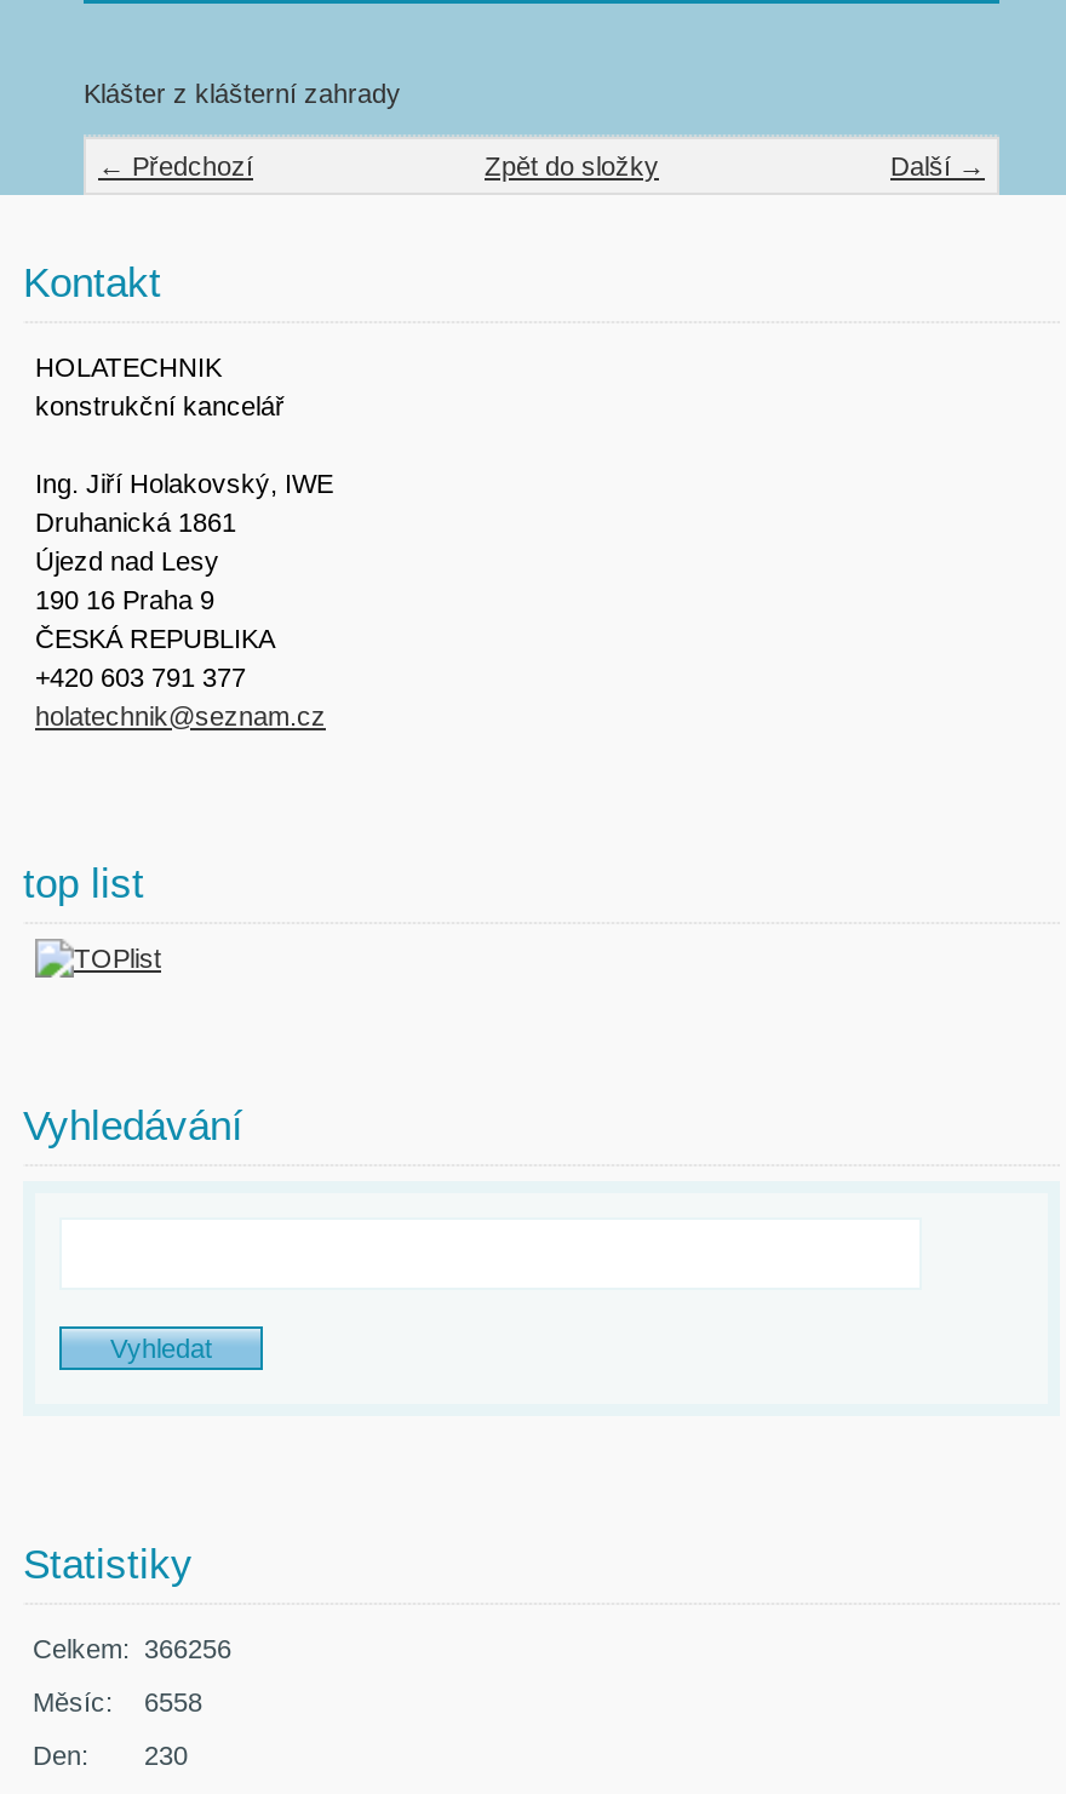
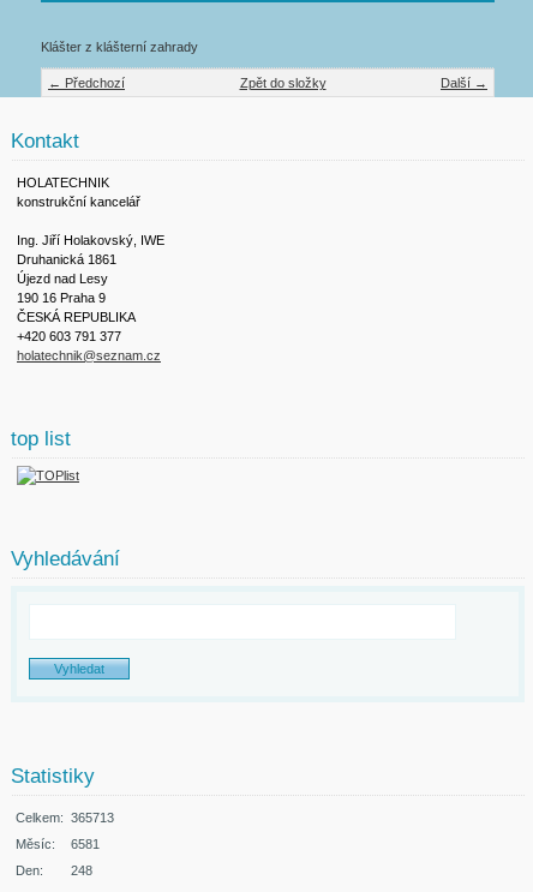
[33,1634,231,1663] Celkem: 366256 -> [16,810,114,825] Celkem: 365713
[33,1687,202,1716] Měsíc: 6558 -> [16,837,100,851] Měsíc: 6581
[33,1740,188,1769] Den: 230 -> [16,863,92,877] Den: 248

